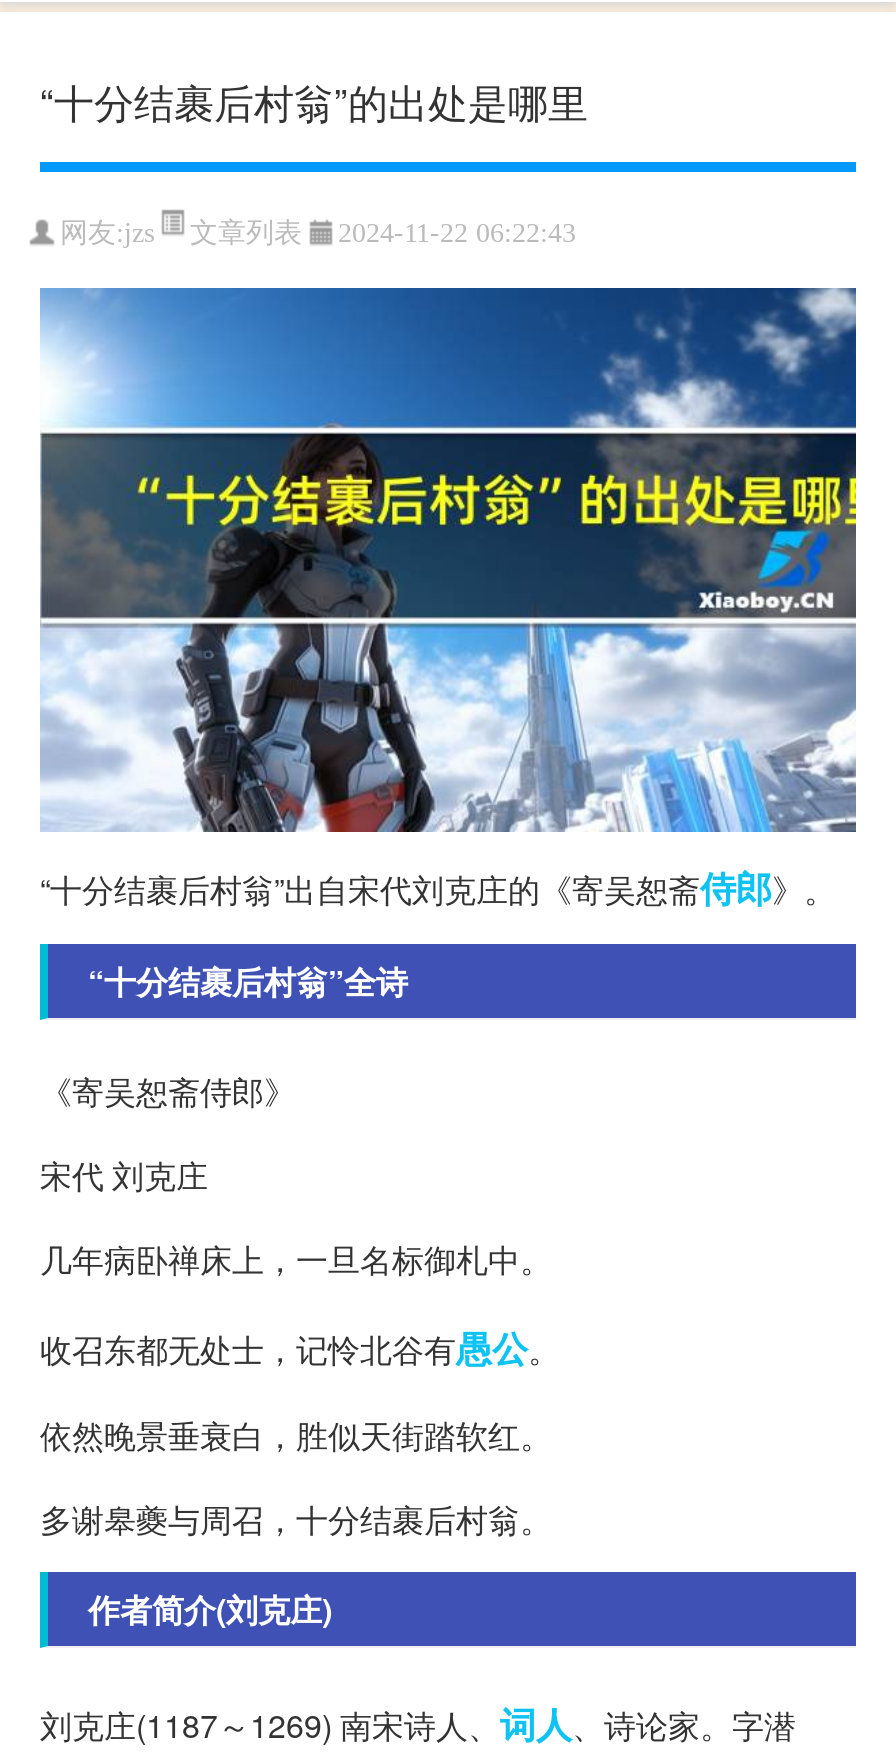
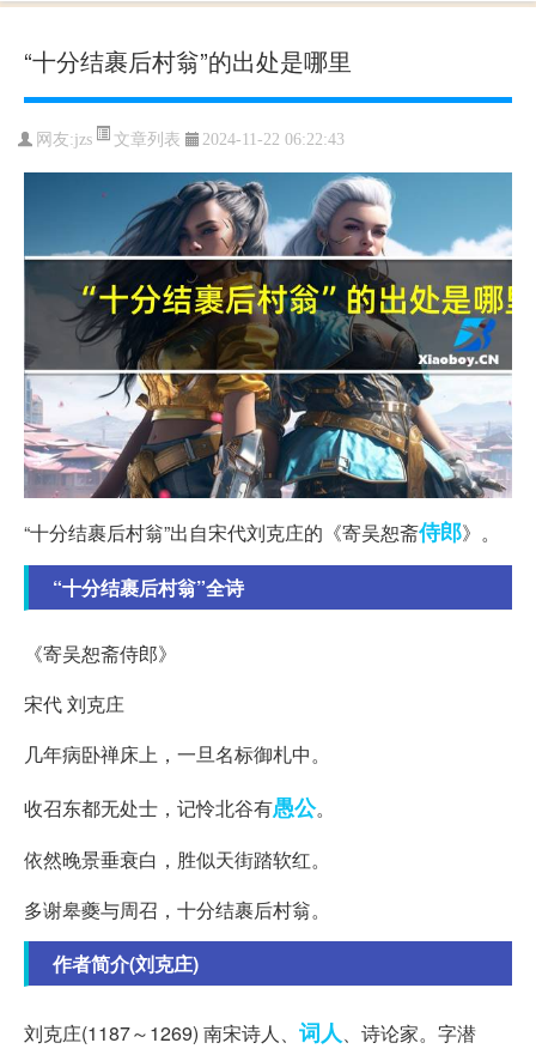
[40,286,858,834] [image] -> [23,171,513,499] [image]

